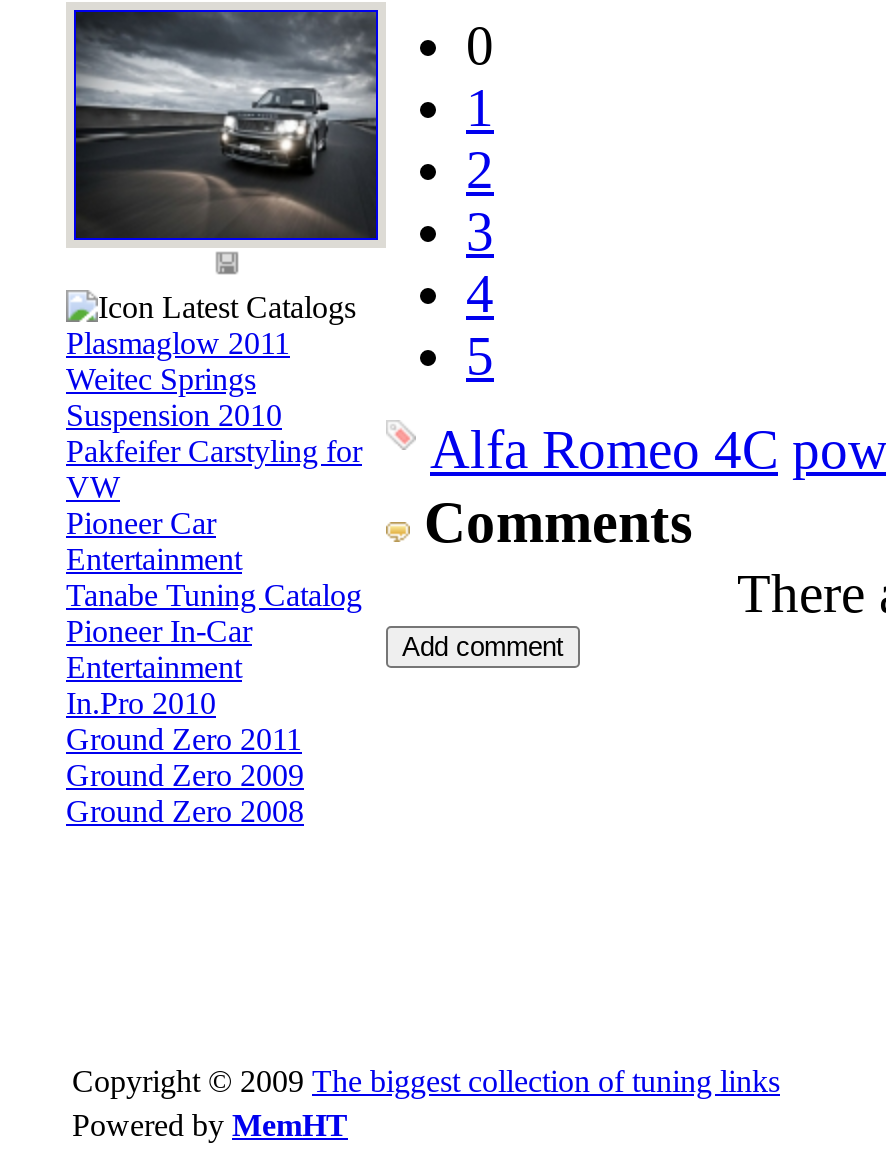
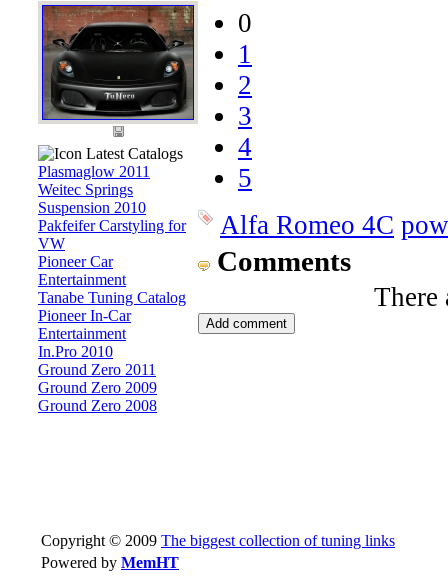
[74,10,378,240] [image] -> [43,6,193,119] [image]

